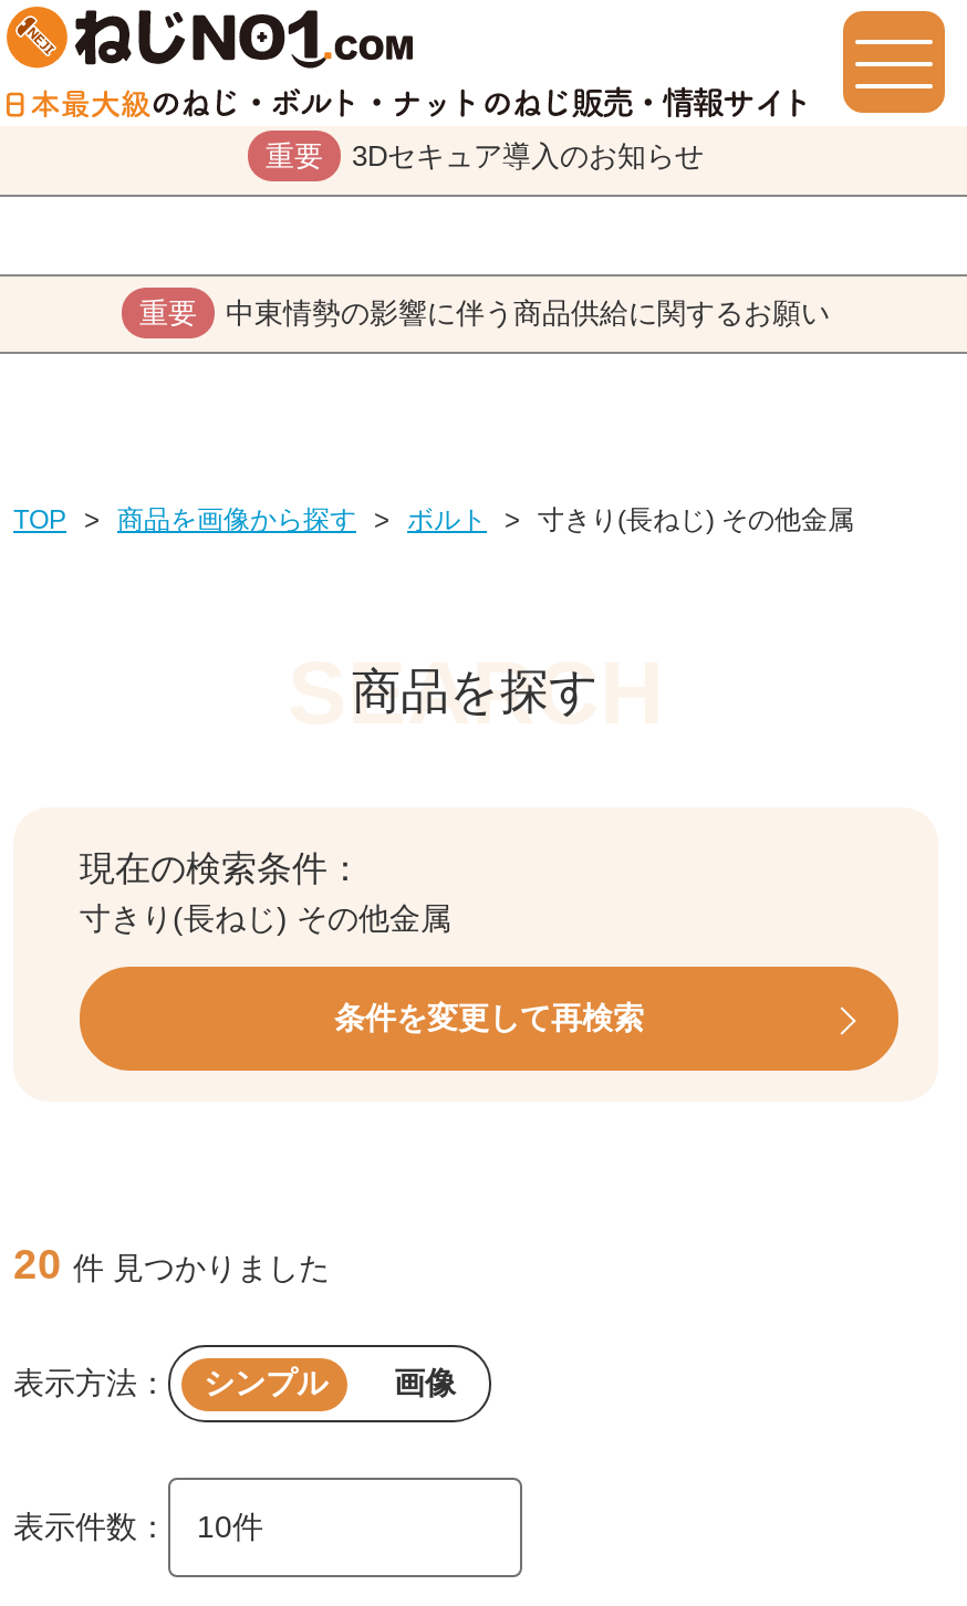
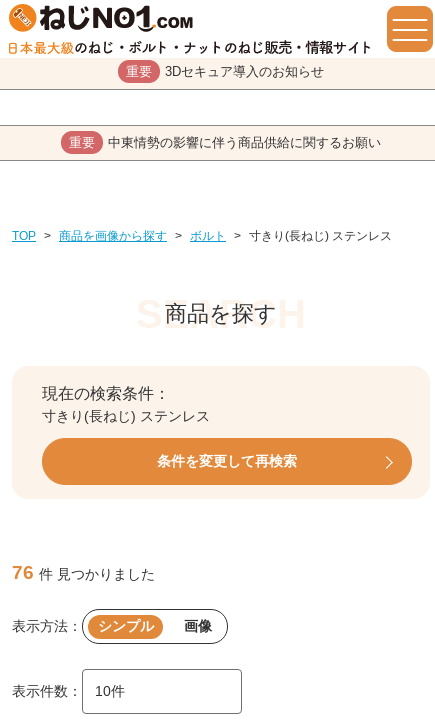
[13,504,854,535] TOP > 商品を画像から探す > ボルト > 寸きり(長ねじ) その他金属 -> [12,229,392,243] TOP > 商品を画像から探す > ボルト > 寸きり(長ねじ) ステンレス
[80,900,451,936] 寸きり(長ねじ) その他金属 -> [42,408,210,424] 寸きり(長ねじ) ステンレス
[13,1241,330,1287] 20 件 見つかりました -> [12,562,155,583] 76 件 見つかりました

